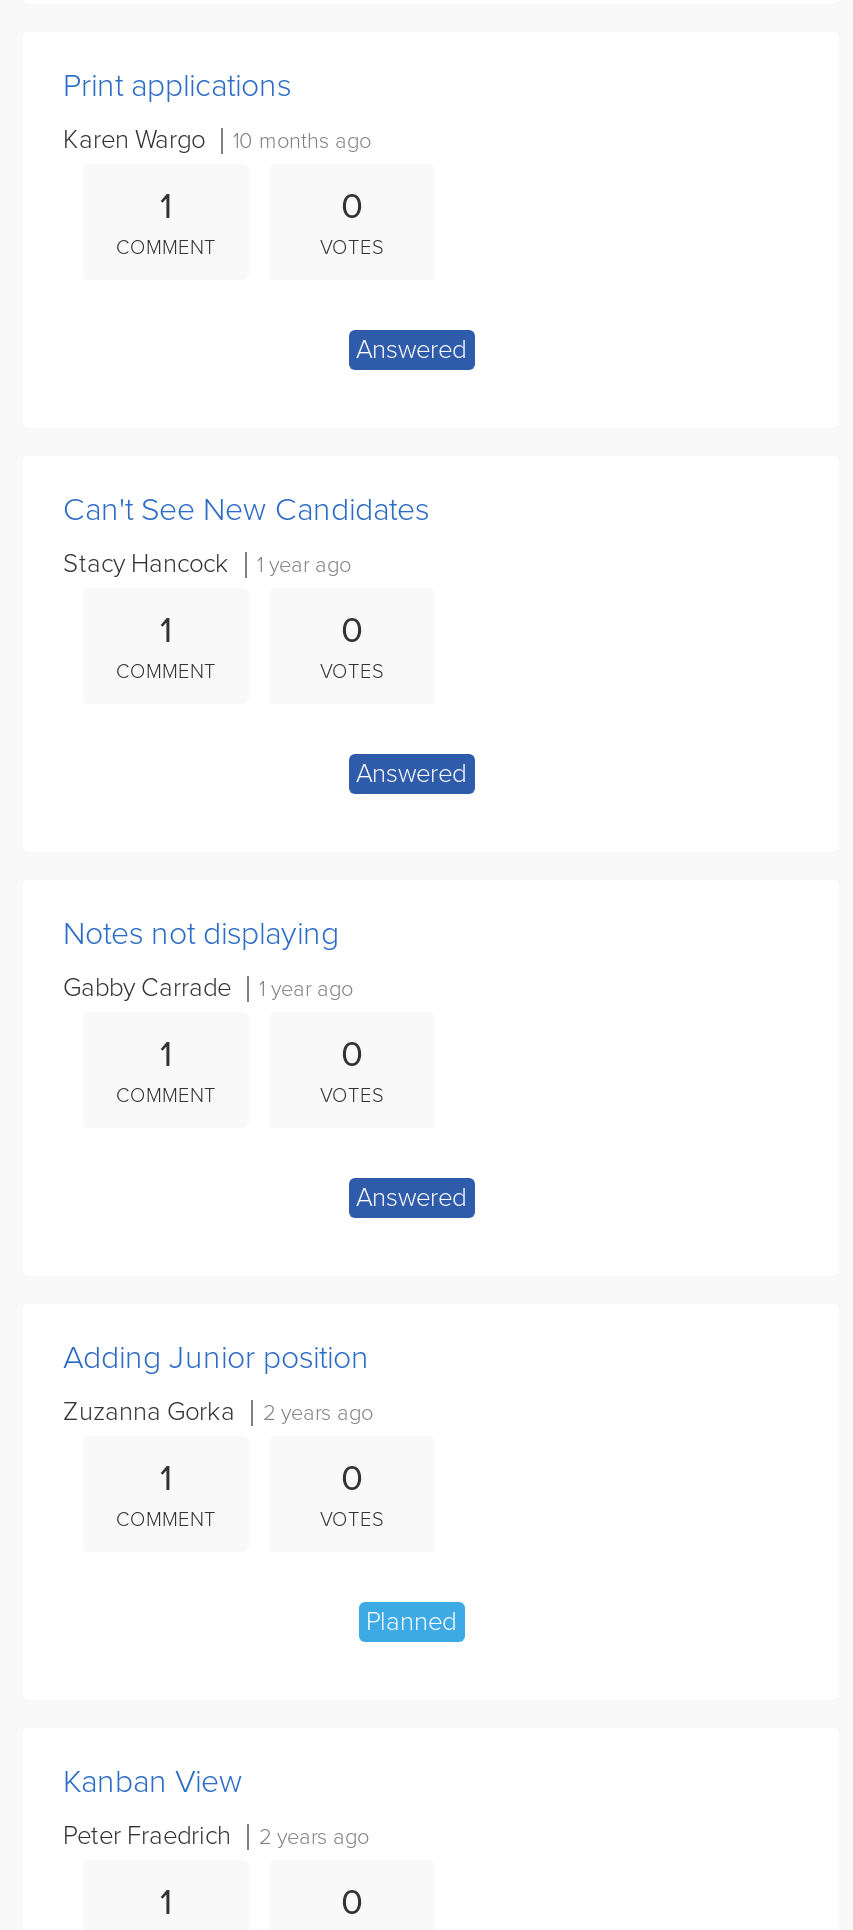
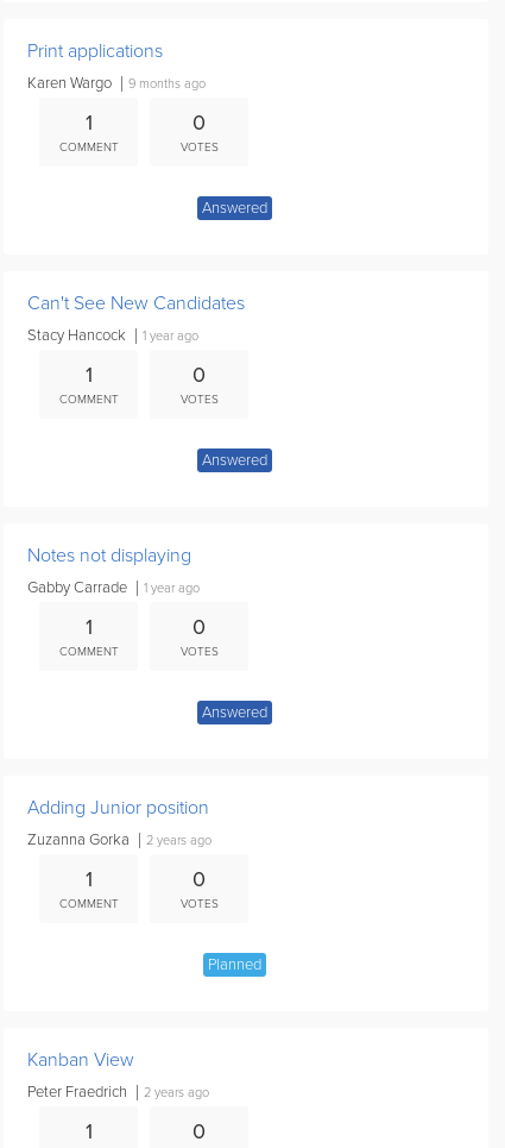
[63,125,371,157] Karen Wargo 10 months ago -> [27,74,206,93] Karen Wargo 9 months ago

